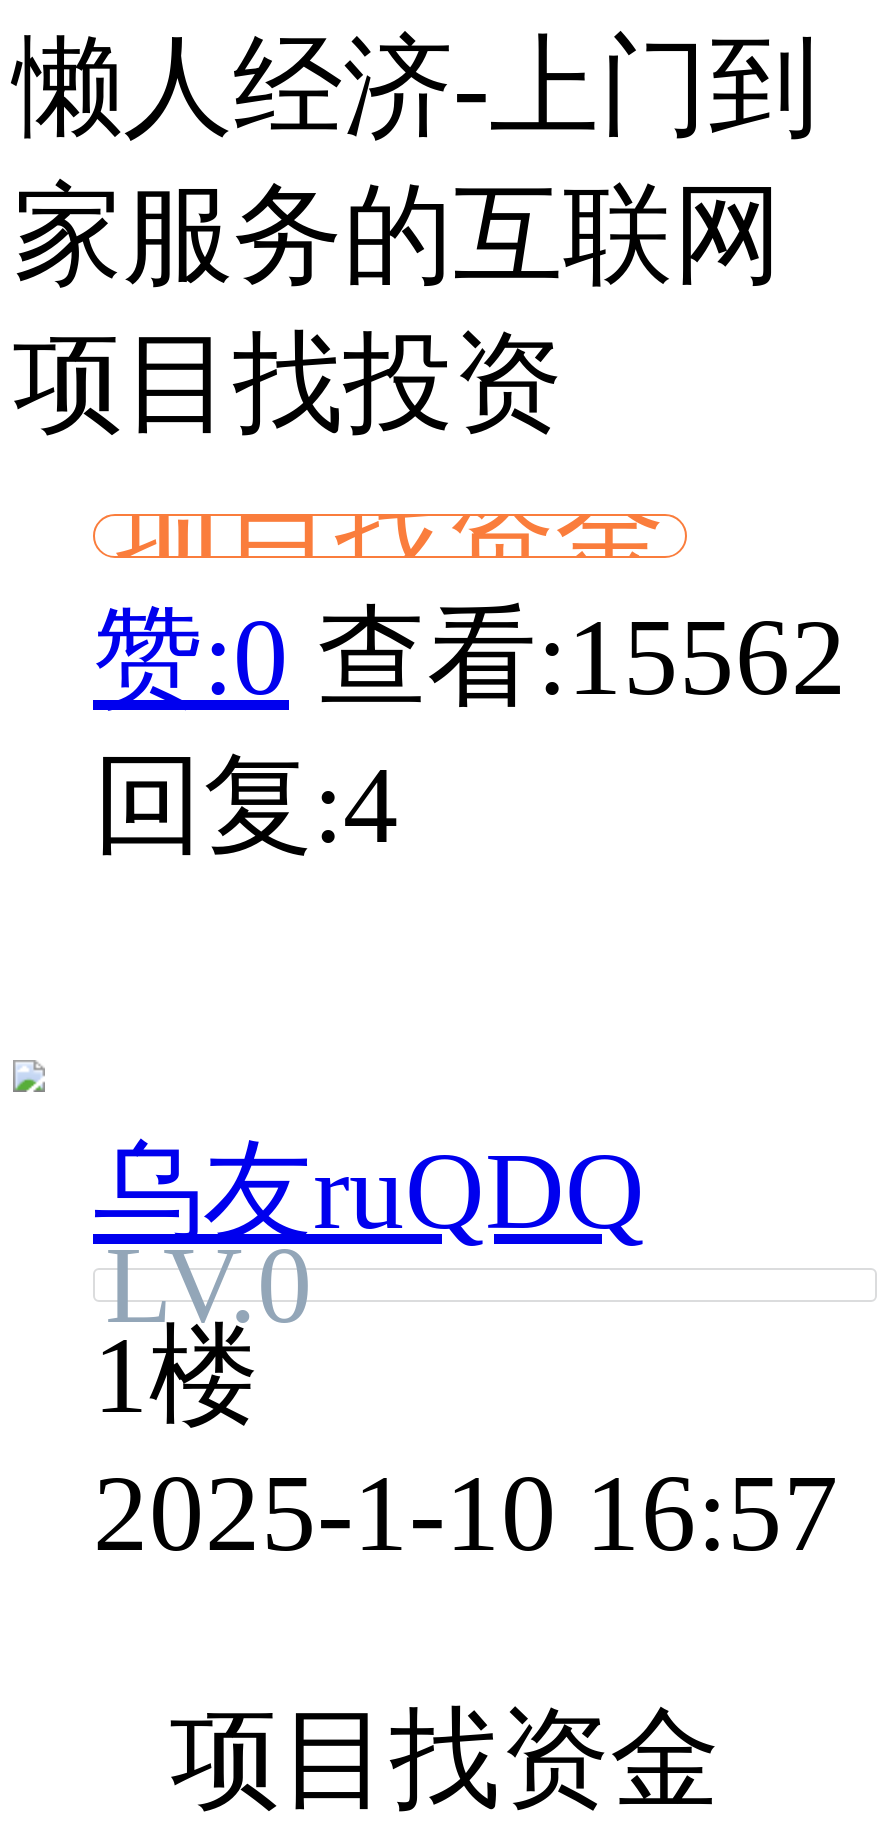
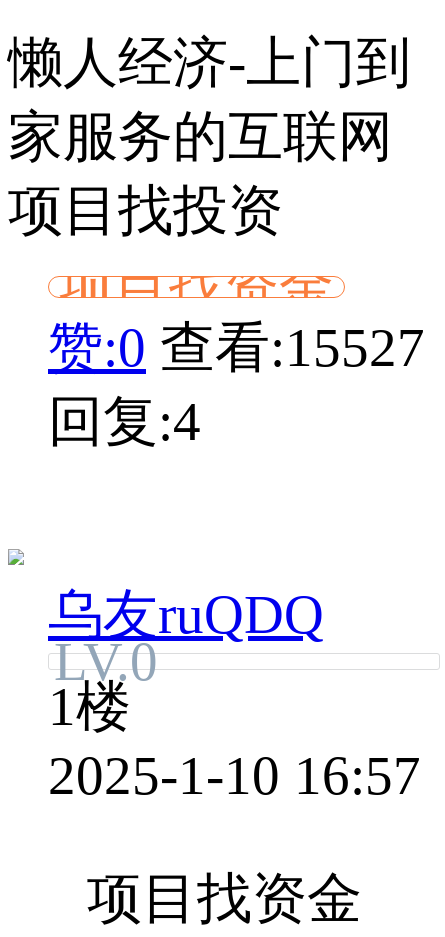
[93,597,847,719] 赞:0 查看:15562 -> [48,317,425,378] 赞:0 查看:15527

